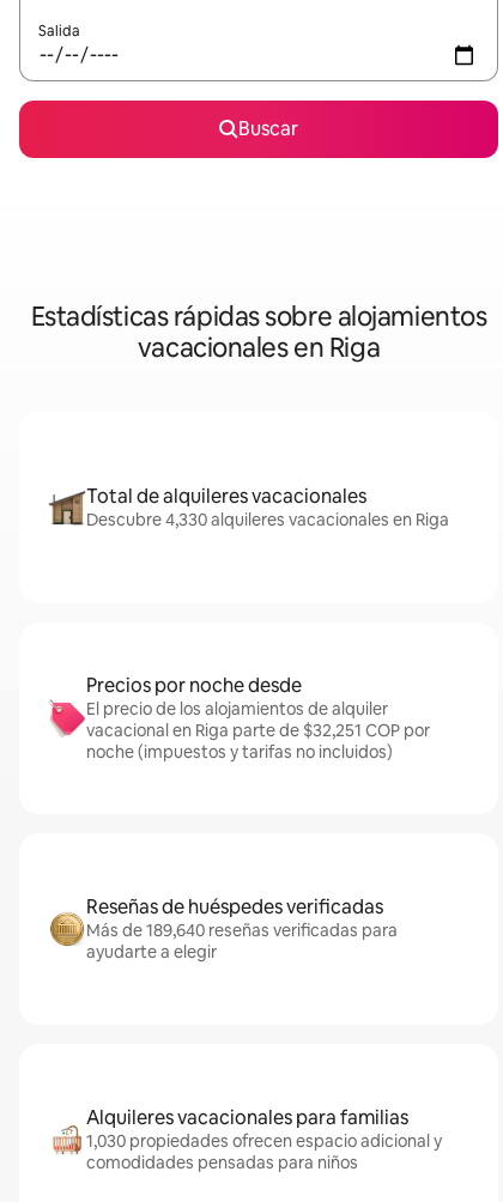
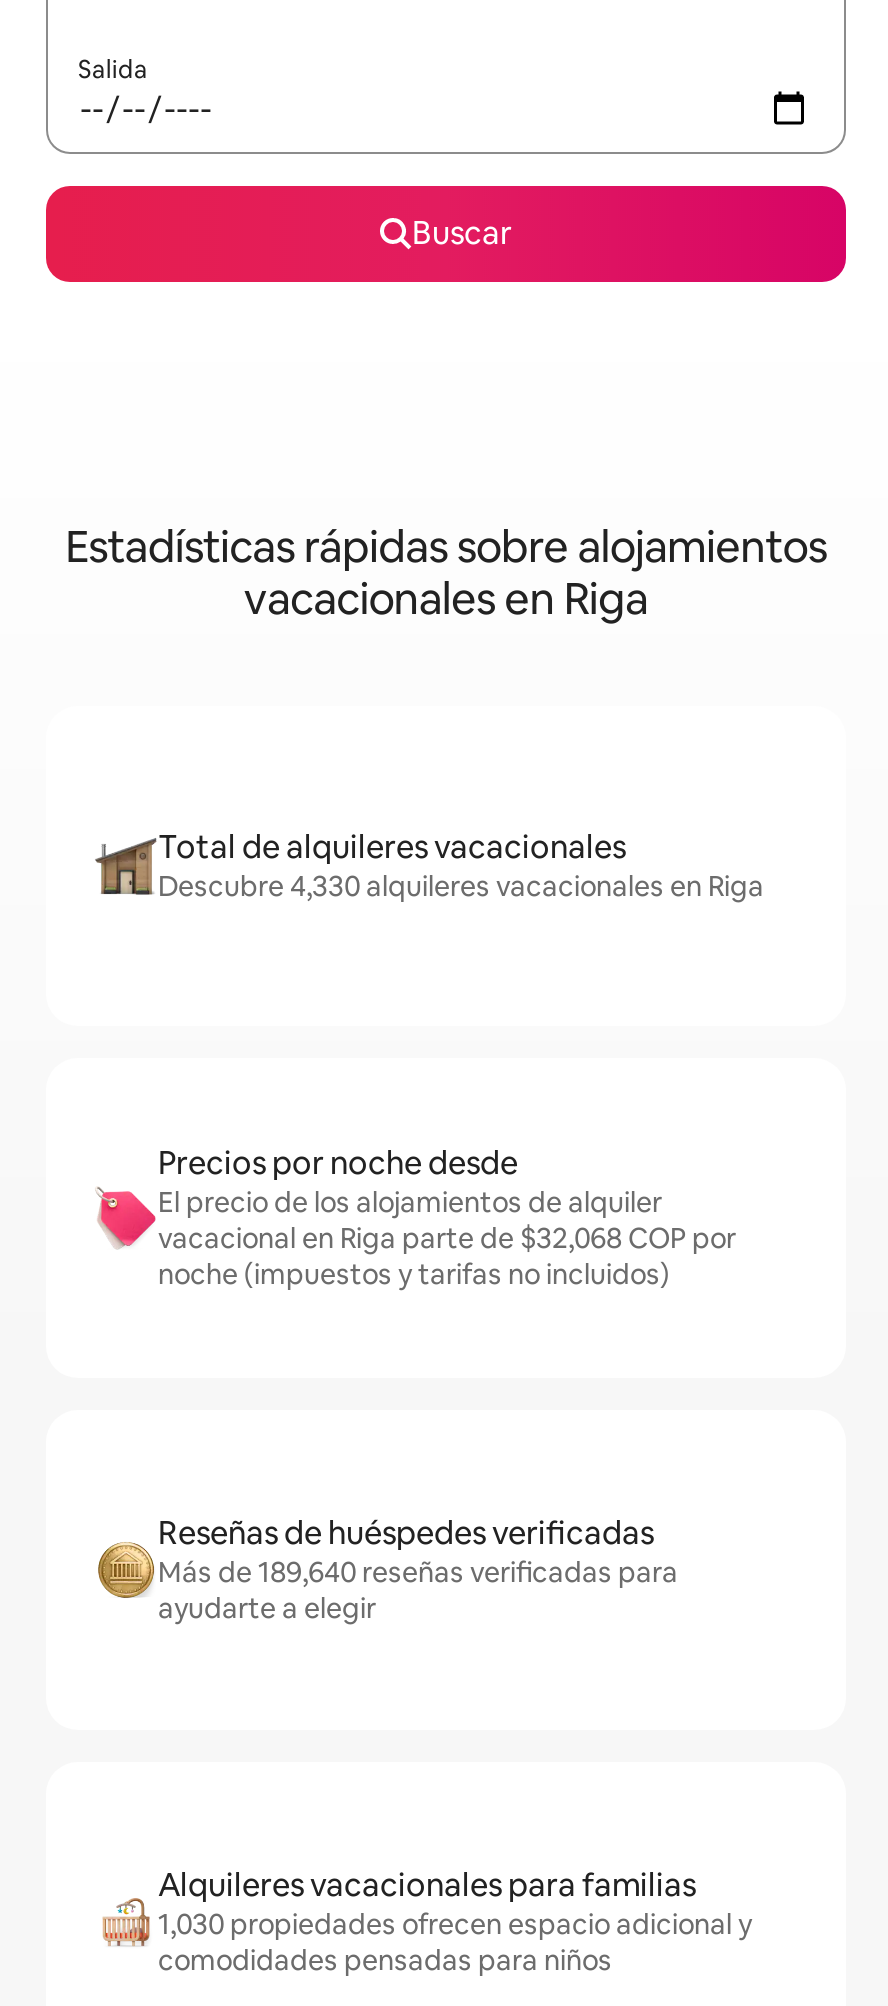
[86,720,430,741] vacacional en Riga parte de $32,251 COP por -> [158,1219,736,1255] vacacional en Riga parte de $32,068 COP por

